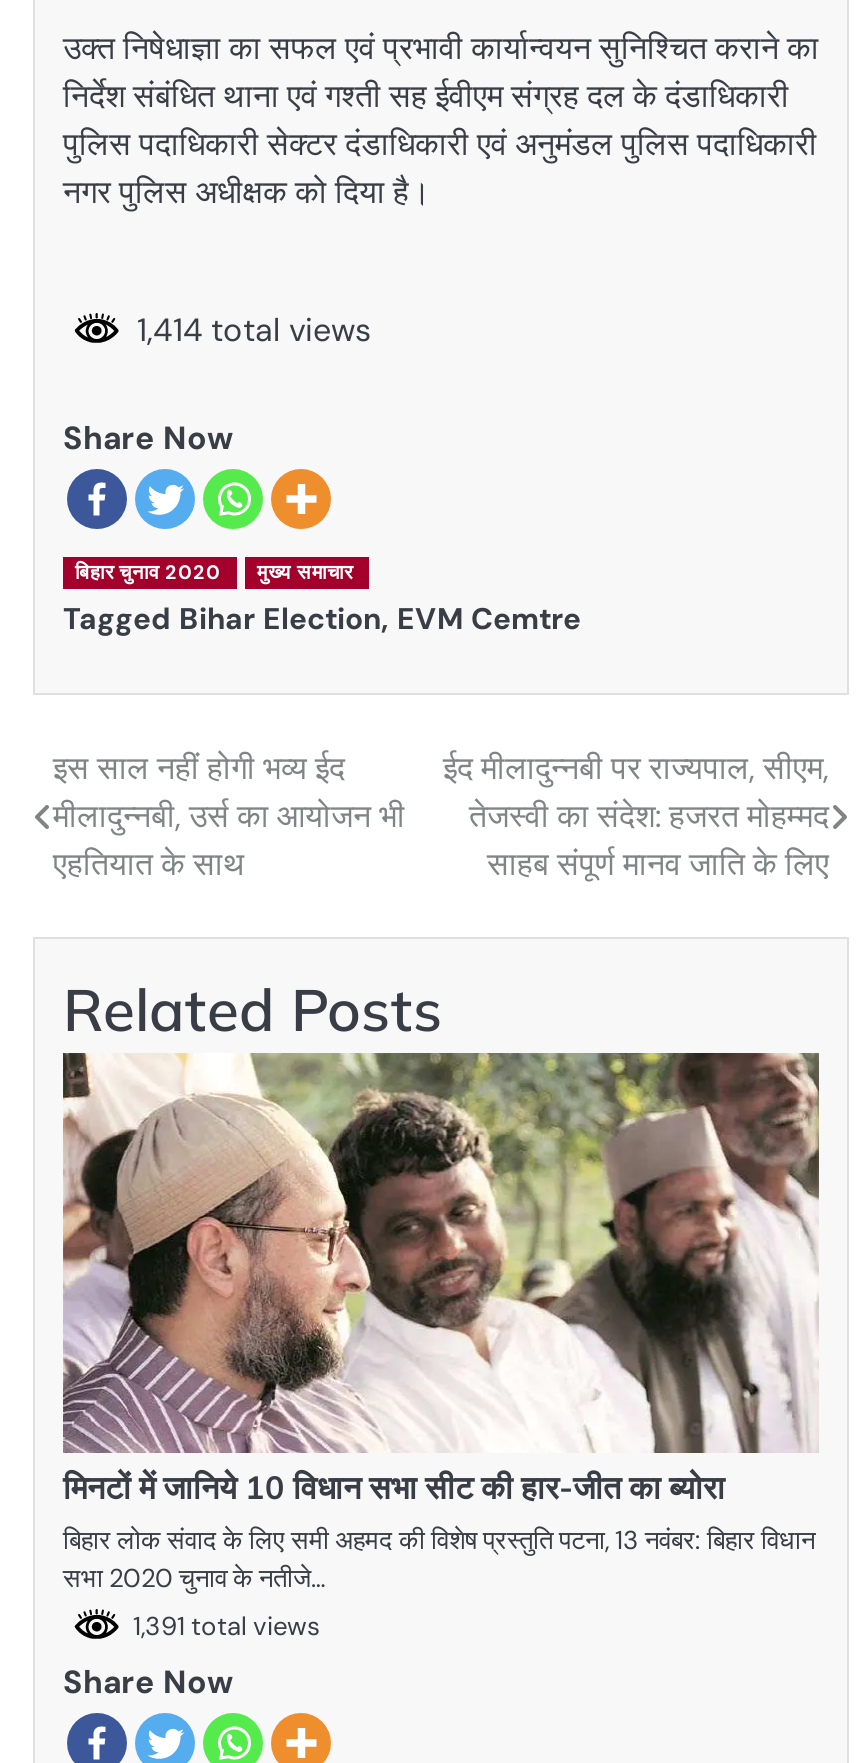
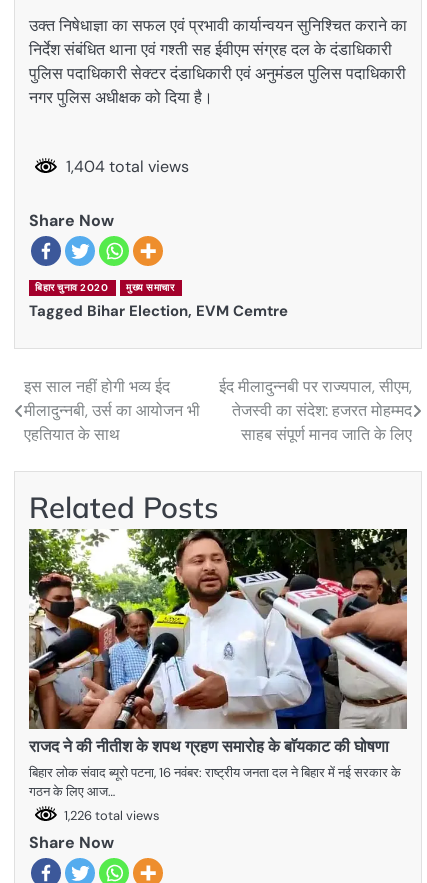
[121,309,371,351] 1,414 total views -> [58,156,189,177] 1,404 total views
[61,1051,821,1644] [image] | मिनटों में जानिये 10 विधान सभा सीट की हार-जीत का ब्योरा | बिहार लोक संवाद के लिए समी अहमद की विशेष प्रस्तुति पटना, 13 नवंबर: बिहार विधान | सभा 2020 चुनाव के नतीजे… | 1,391 total views -> [28,528,408,823] [image] | राजद ने की नीतीश के शपथ ग्रहण समारोह के बाॅयकाट की घोषणा | बिहार लोक संवाद ब्यूरो पटना, 16 नवंबर: राष्ट्रीय जनता दल ने बिहार में नई सरकार के | गठन के लिए आज… | 1,226 total views

